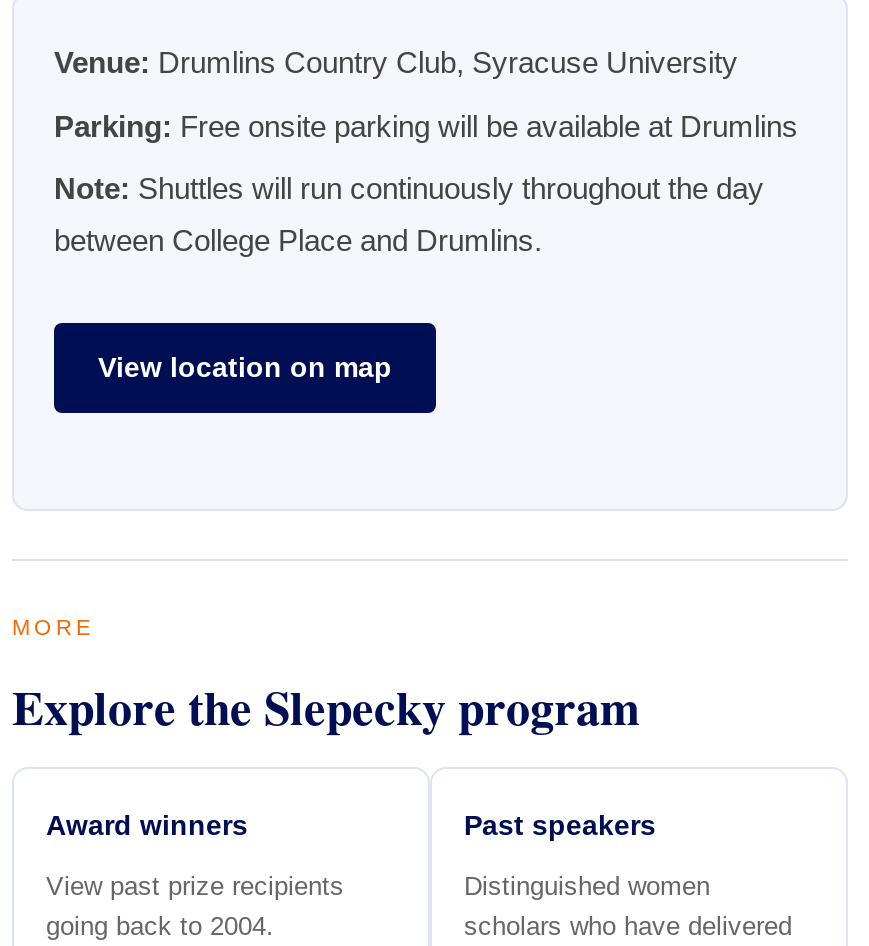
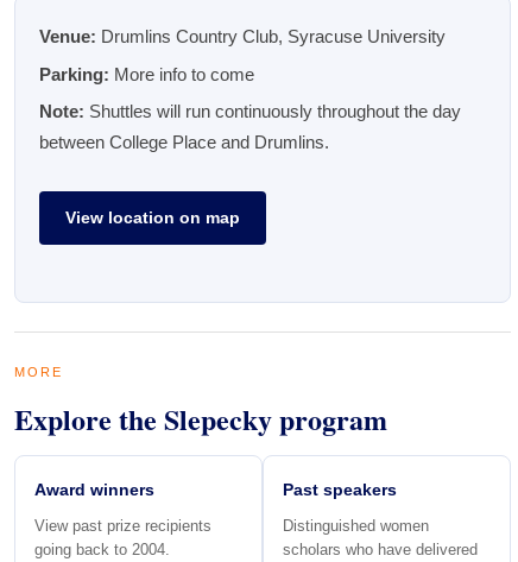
[54,108,798,142] Parking: Free onsite parking will be available at Drumlins -> [39,64,254,85] Parking: More info to come

